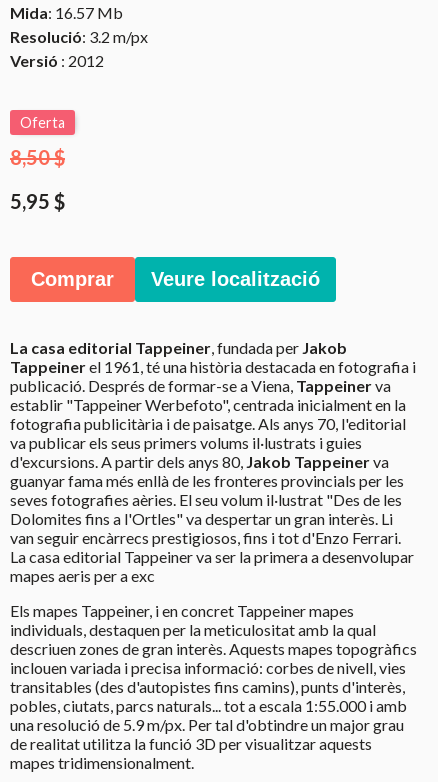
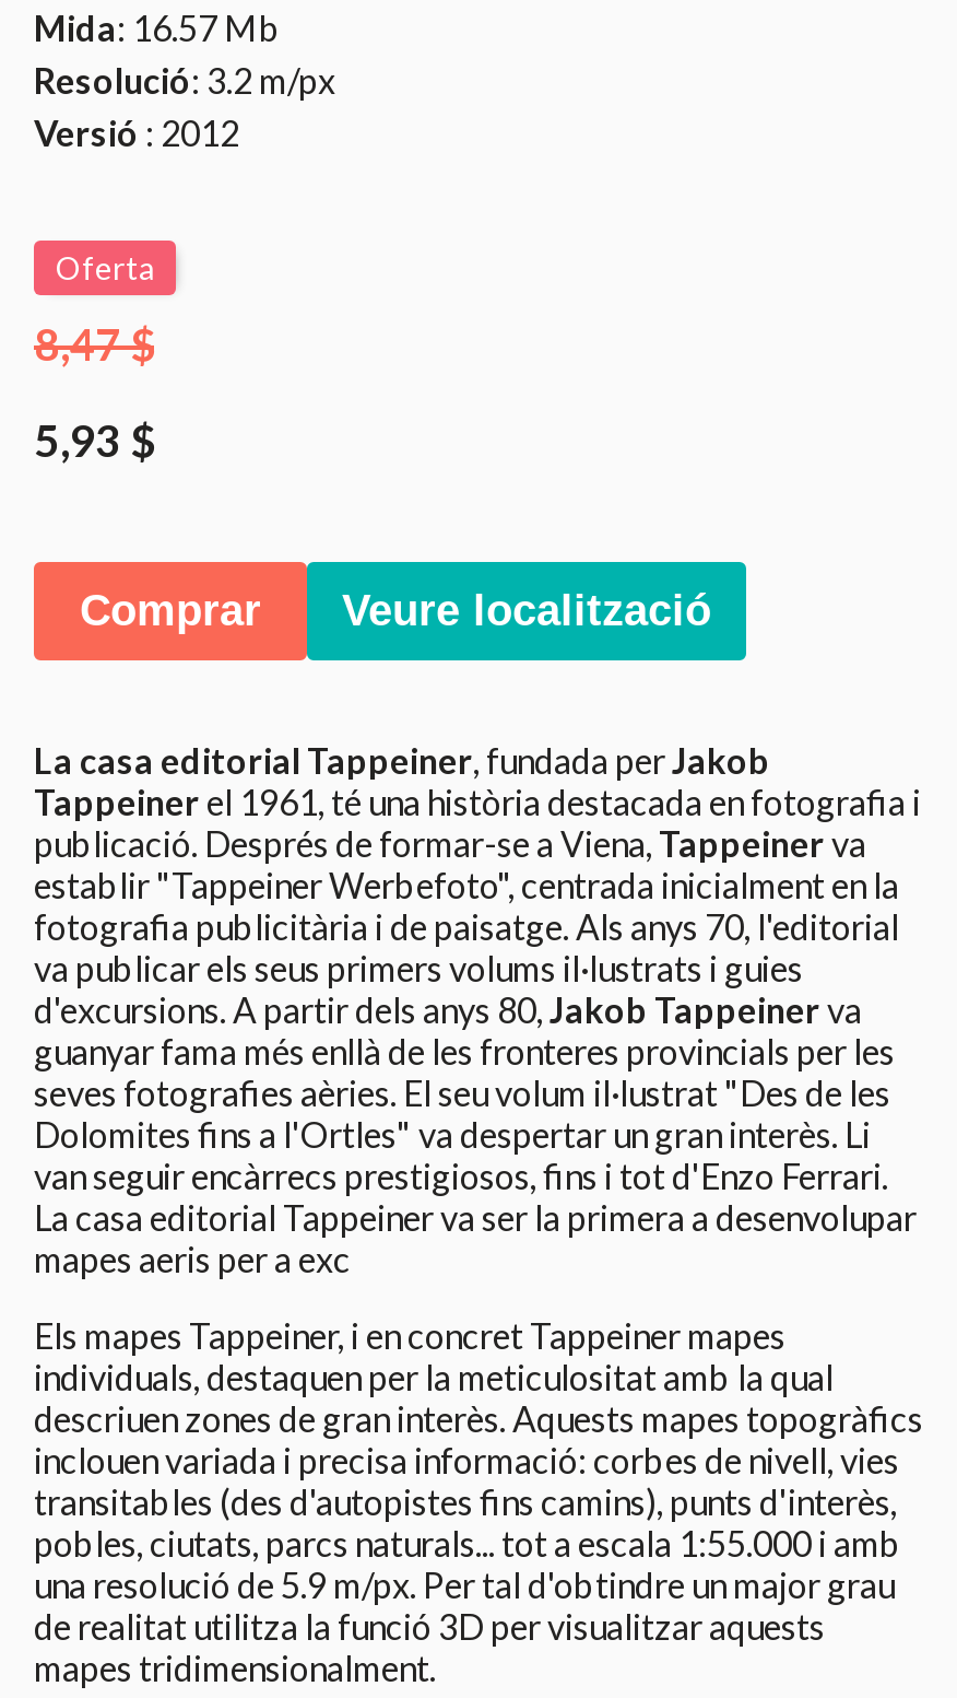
[10,145,65,169] 8,50 $ -> [34,317,154,370] 8,47 $
[10,189,65,213] 5,95 $ -> [34,413,154,466] 5,93 $

